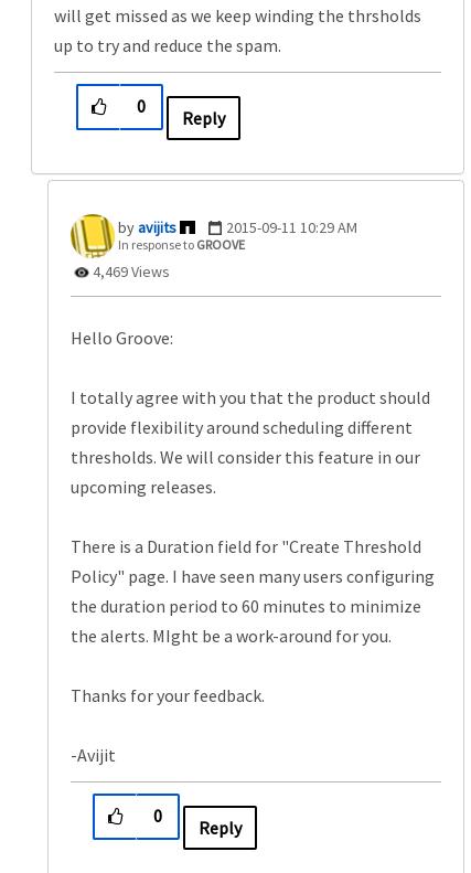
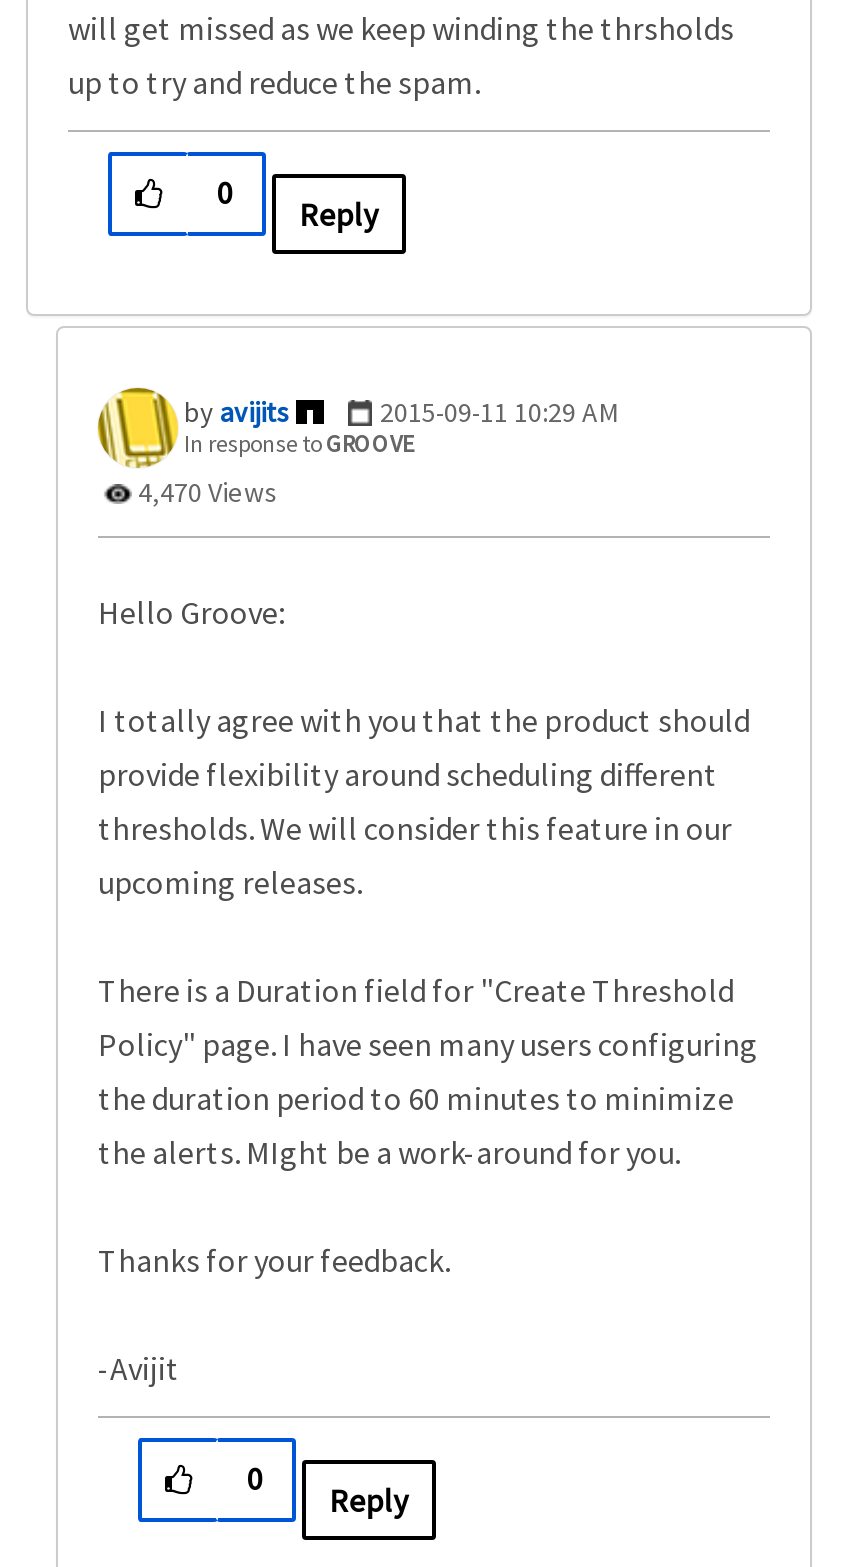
[89,262,170,281] 4,469 Views -> [132,474,278,510] 4,470 Views

